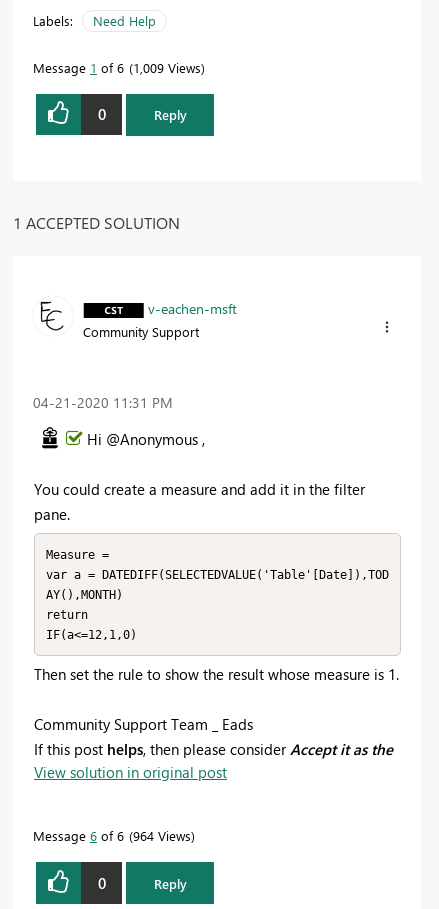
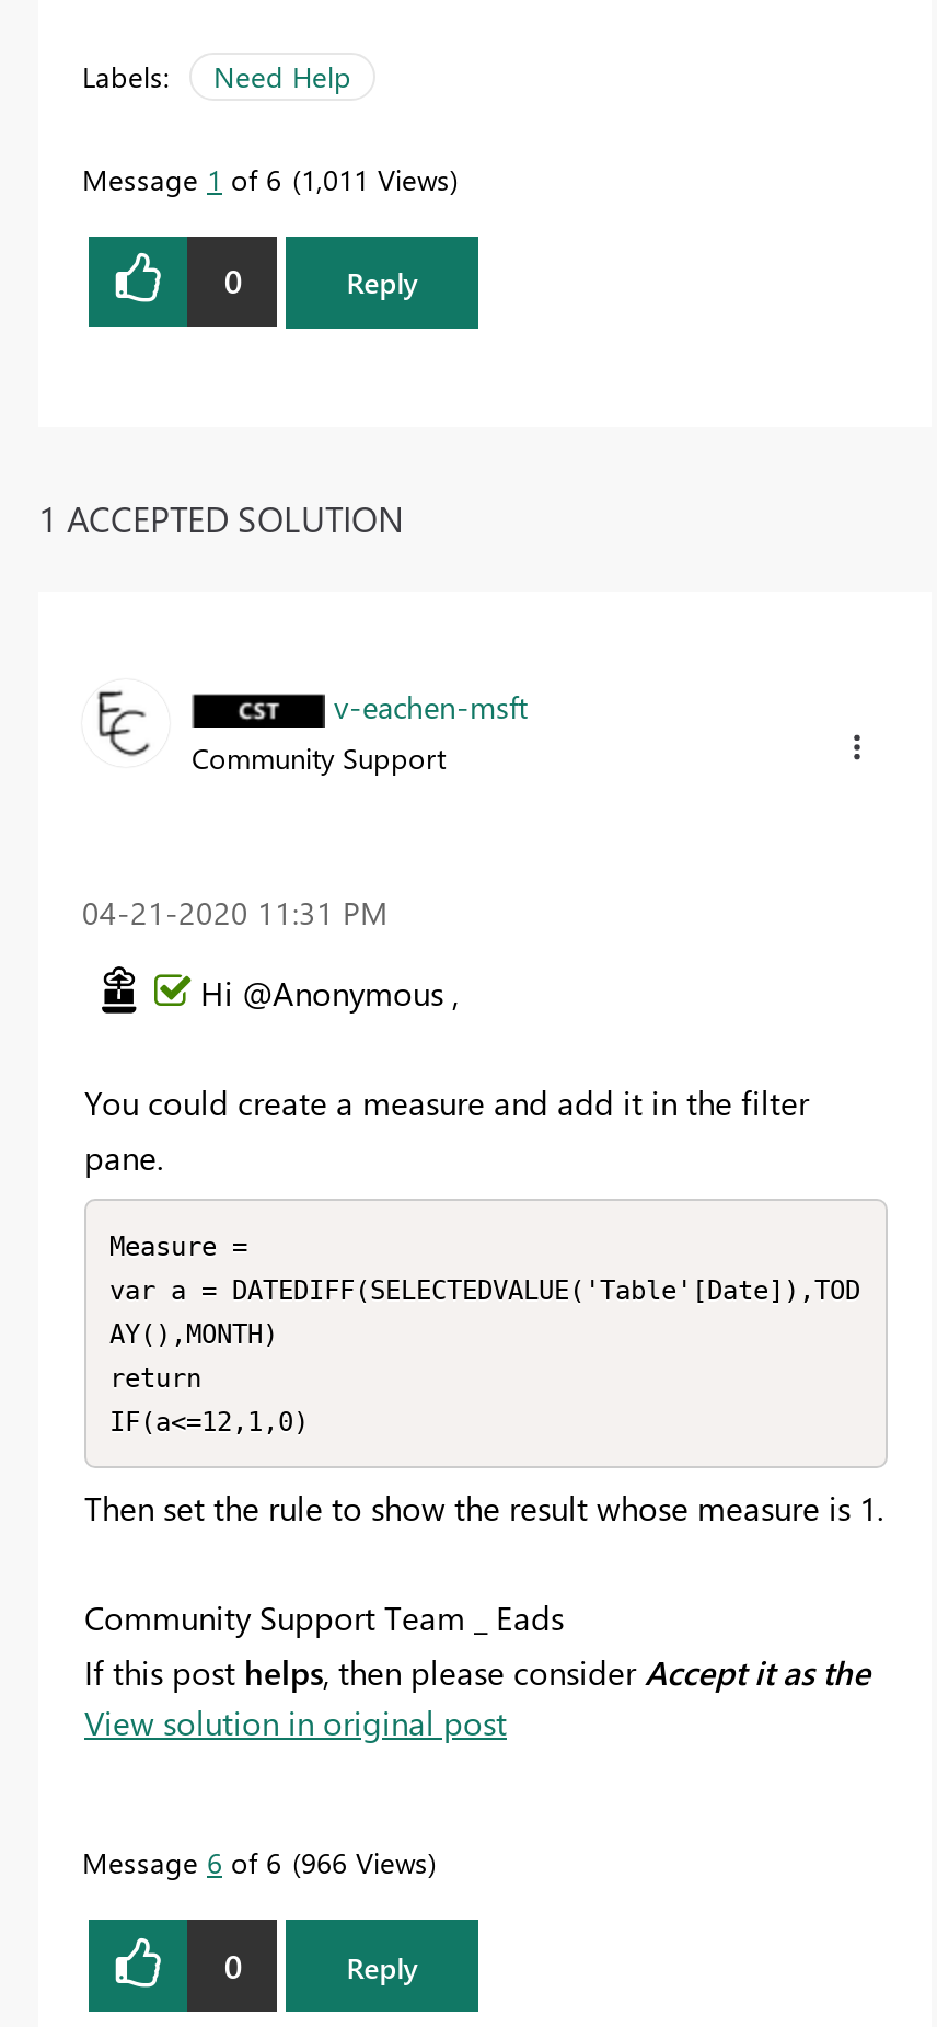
[33,59,201,76] Message 1 of 6 1,009 Views -> [82,159,450,196] Message 1 of 6 1,011 Views
[33,827,191,844] Message 6 of 6 964 Views -> [82,1843,428,1880] Message 6 of 6 966 Views

